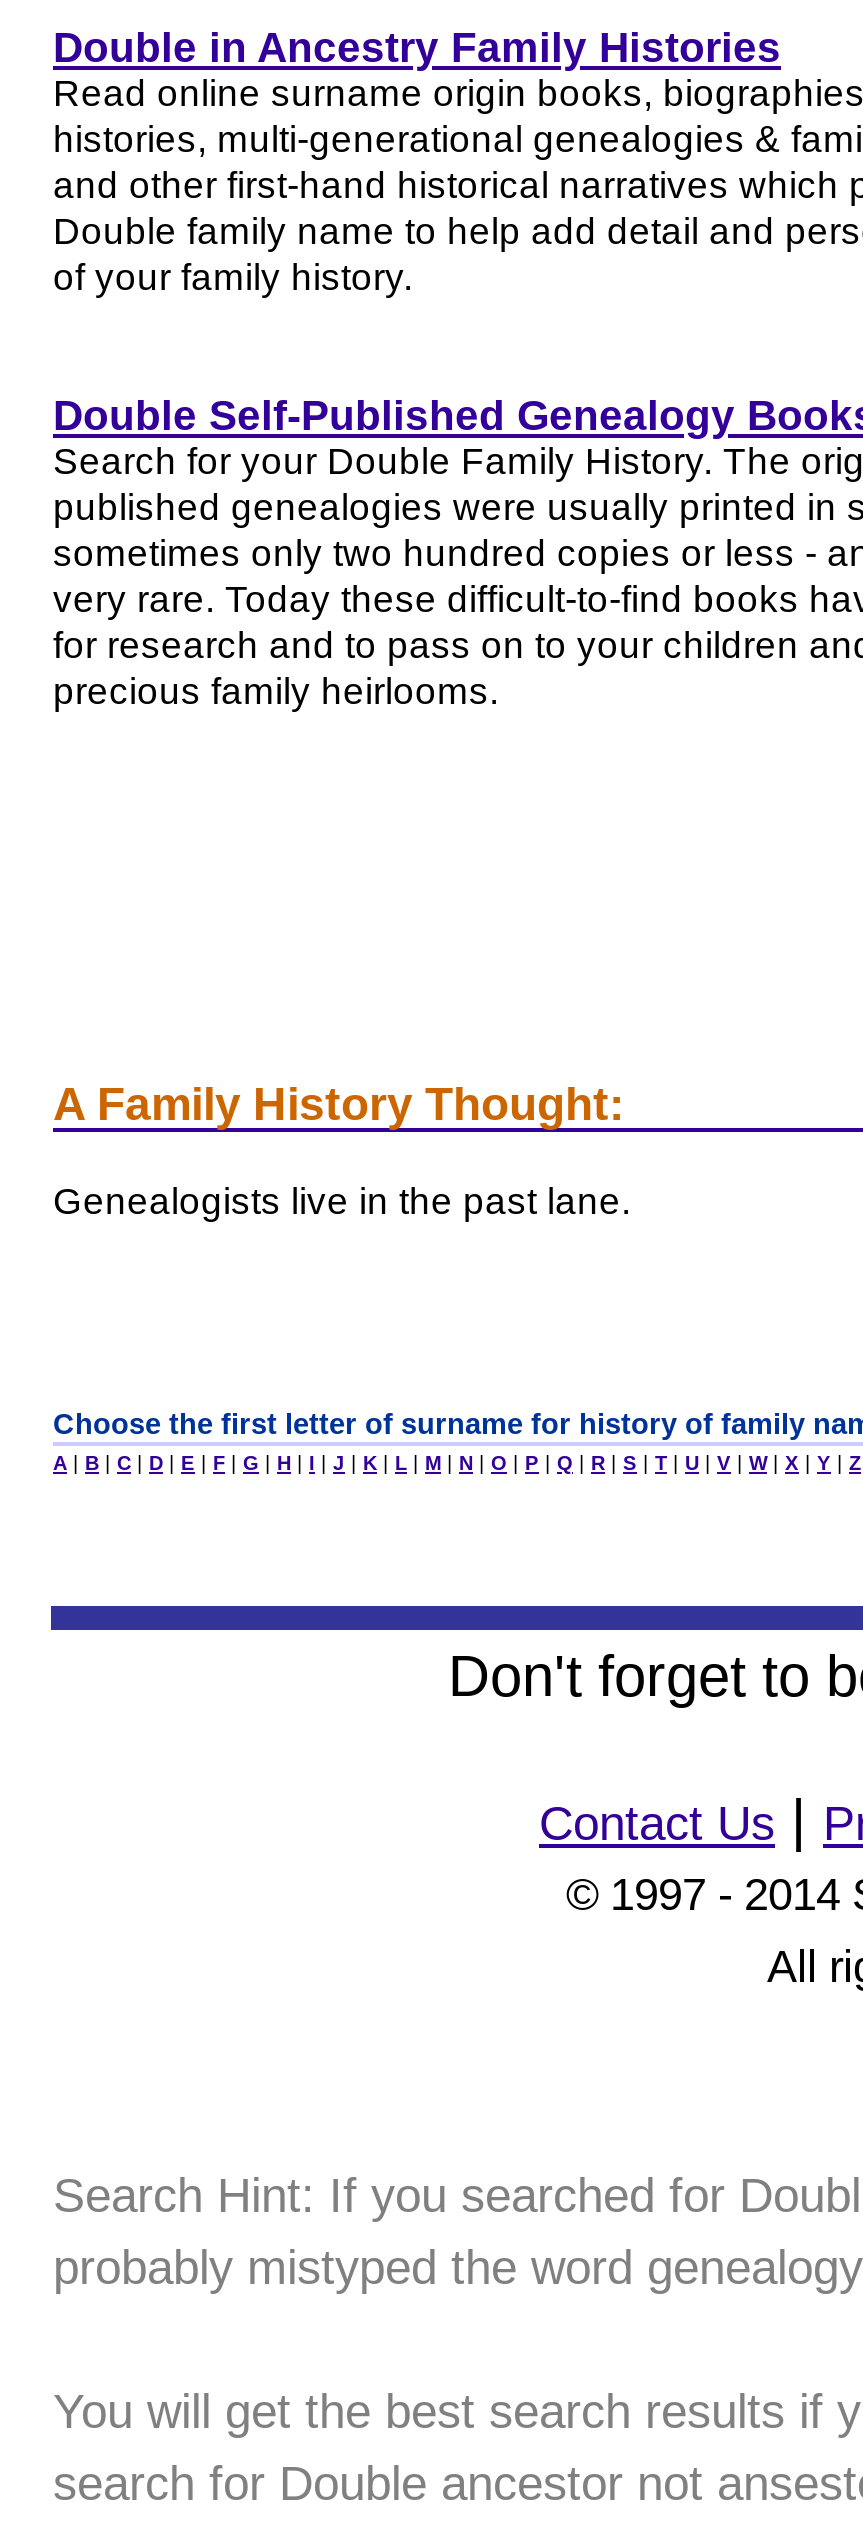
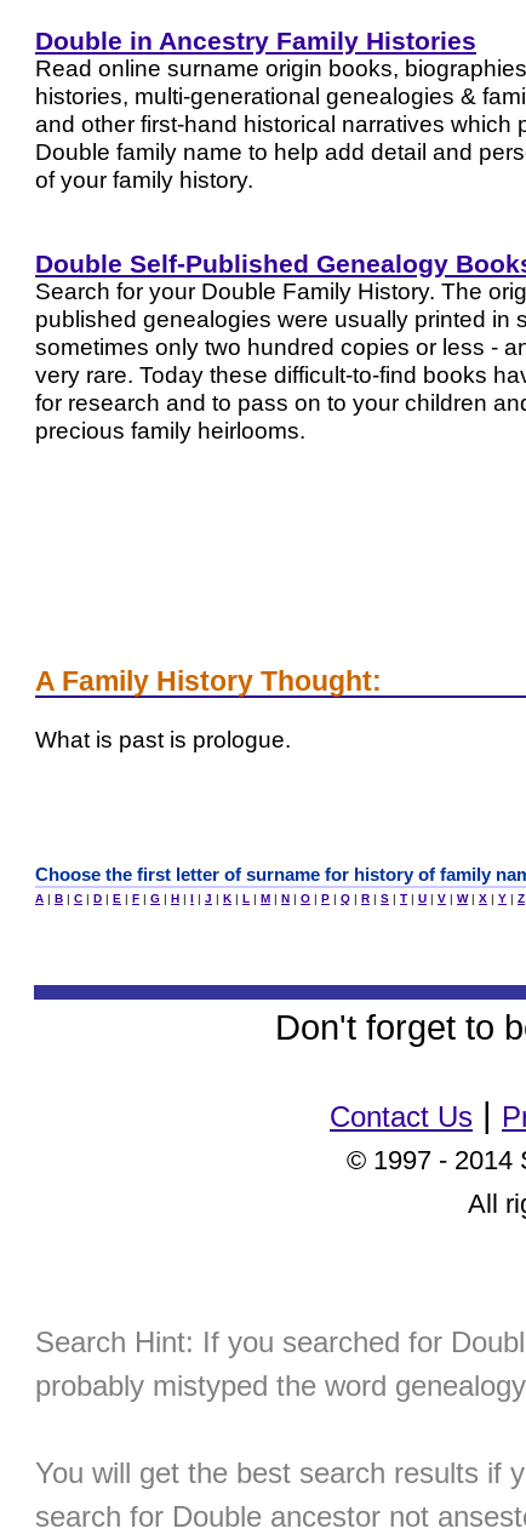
[53,1180,631,1222] Genealogists live in the past lane. -> [35,727,291,752] What is past is prologue.

